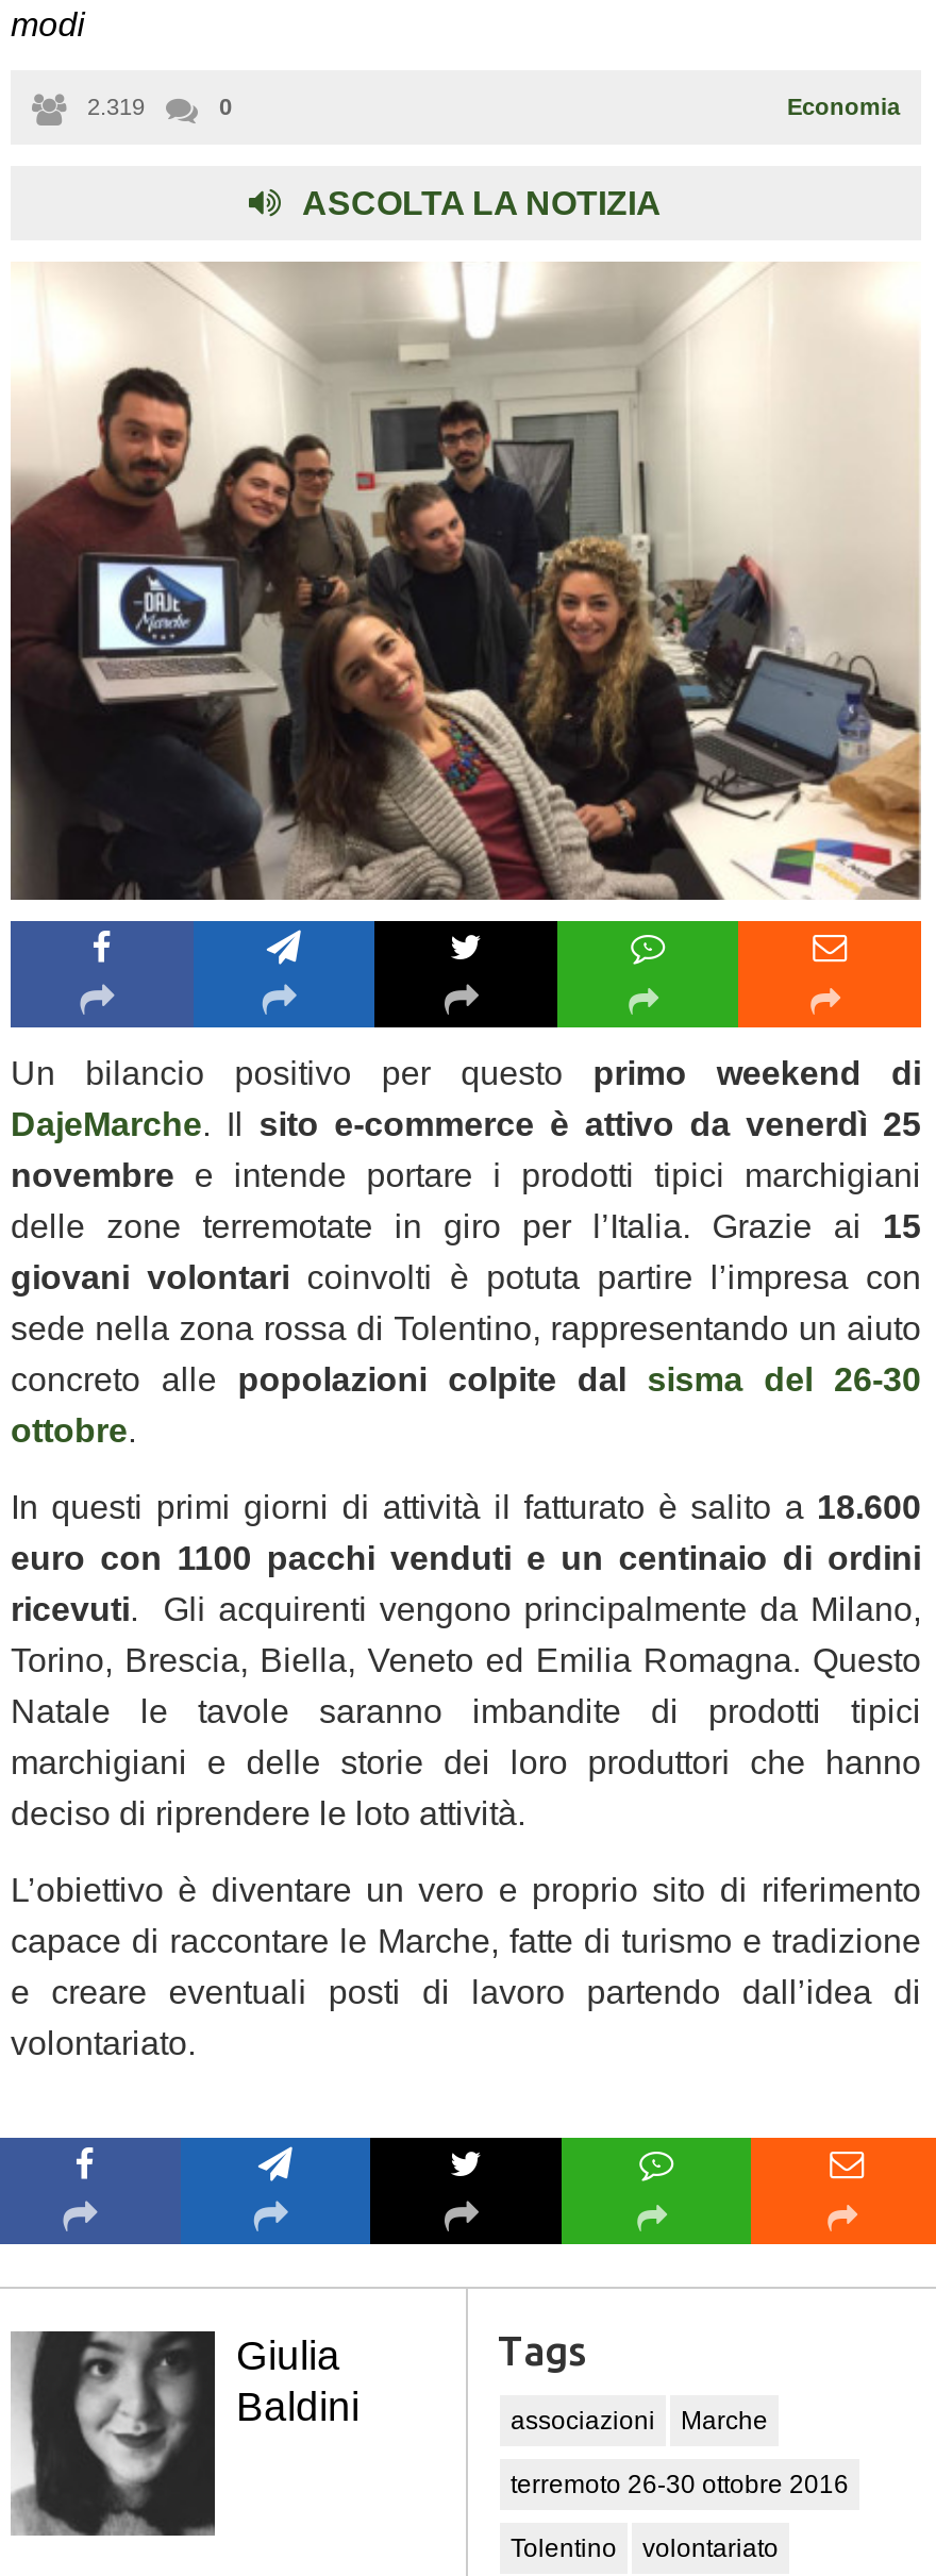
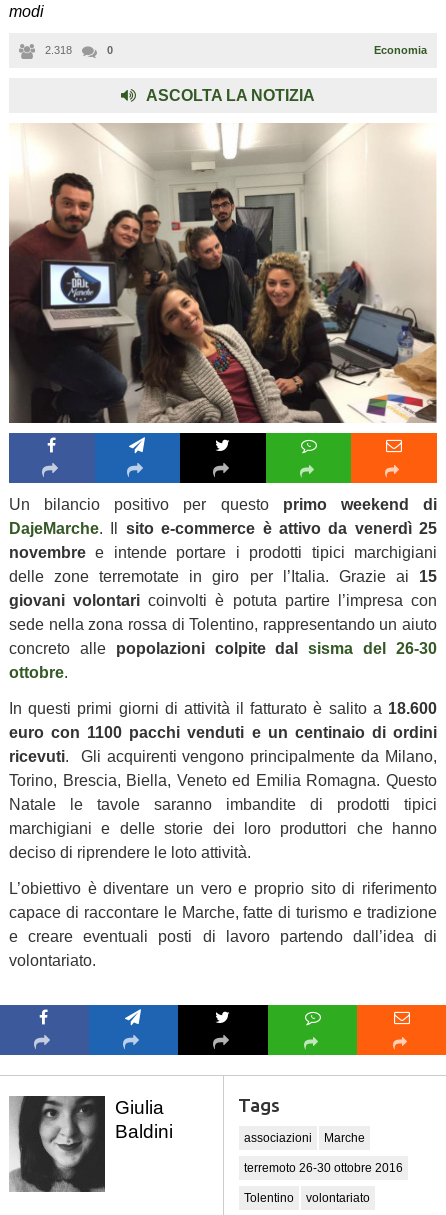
[87,94,145,119] 2.319 -> [45,44,72,56] 2.318

